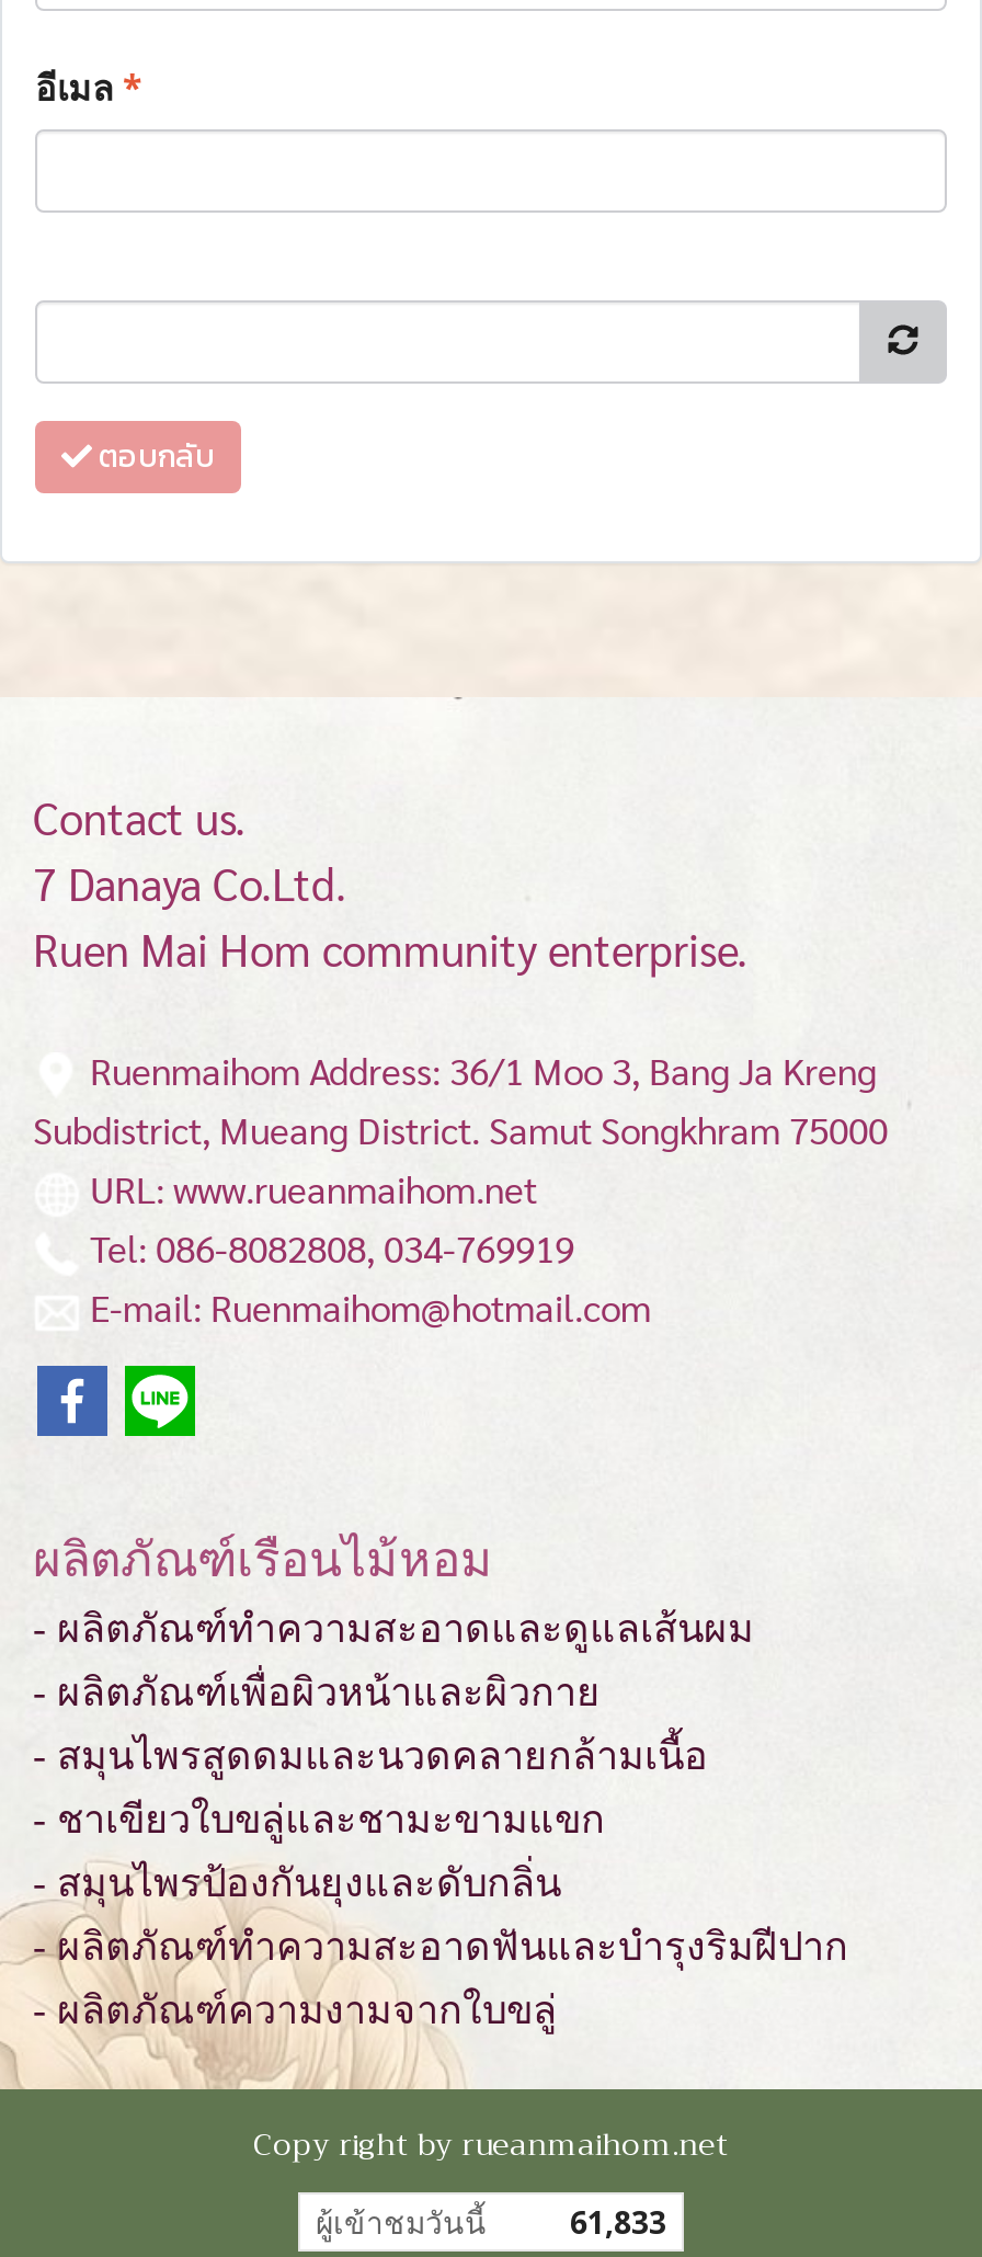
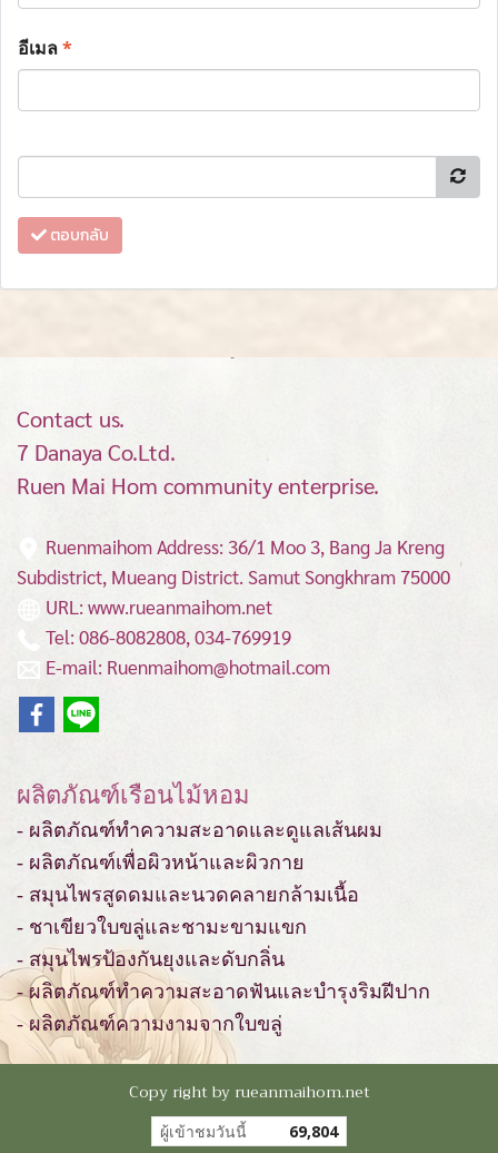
[316,2200,666,2242] ผู้เข้าชมวันนี้ 61,833 -> [160,1120,338,1141] ผู้เข้าชมวันนี้ 69,804

